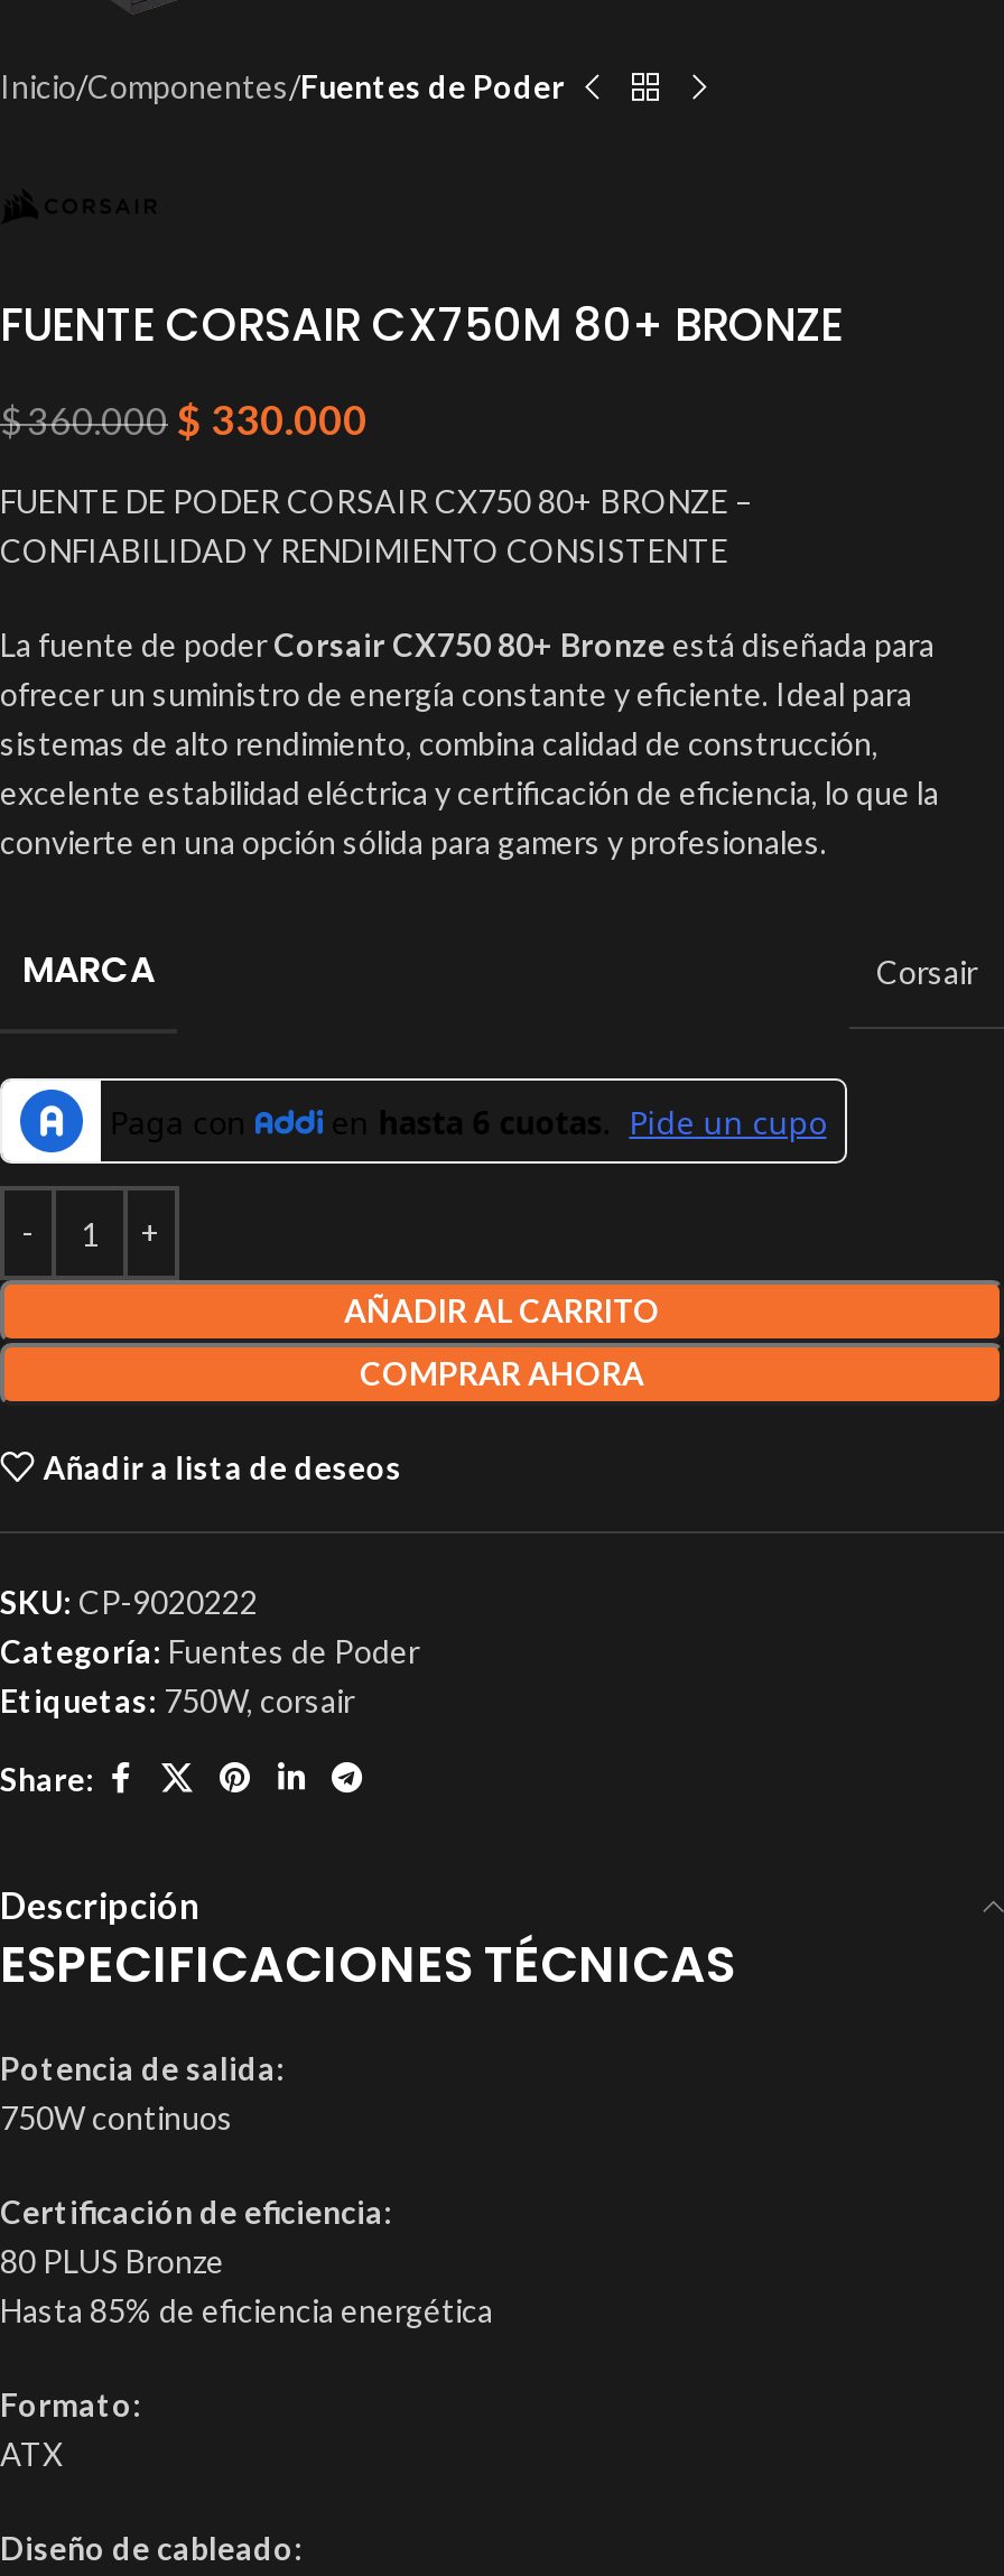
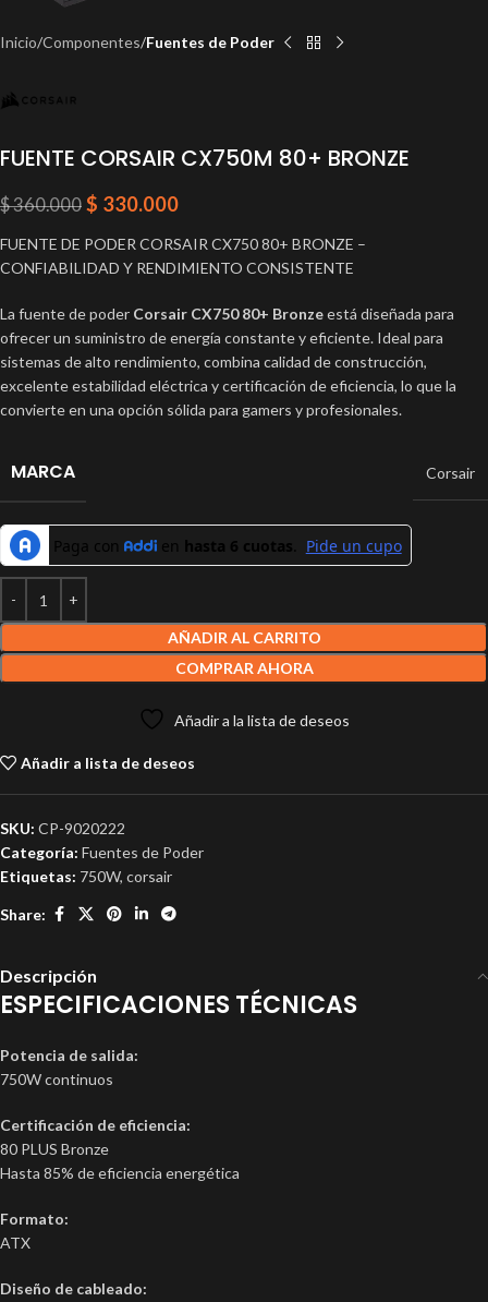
none -> [174,711,350,730] Añadir a la lista de deseos

